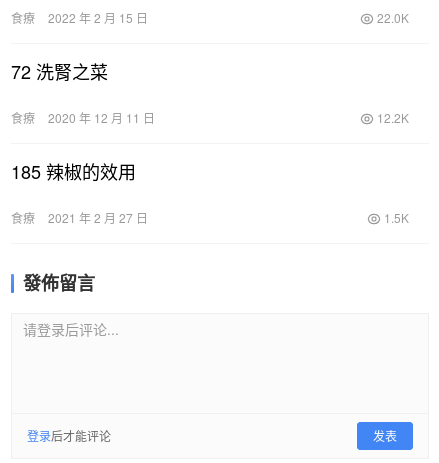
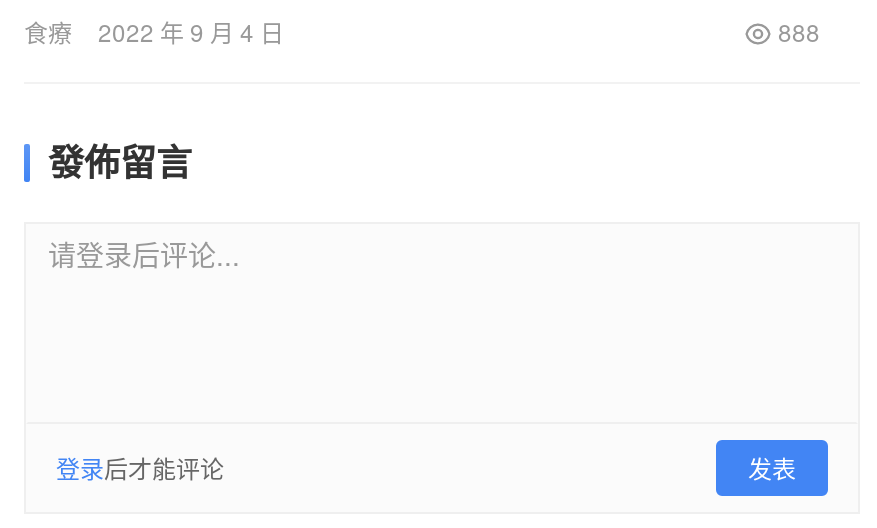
[11,9,409,226] 2022 年 2 月 15 日 | 22.0K | 72 洗腎之菜 | 食療 | 2020 年 12 月 11 日 | 12.2K | 185 辣椒的效用 | 食療 | 2021 年 2 月 27 日 | 1.5K -> [98,13,820,47] 2022 年 9 月 4 日 | 888

